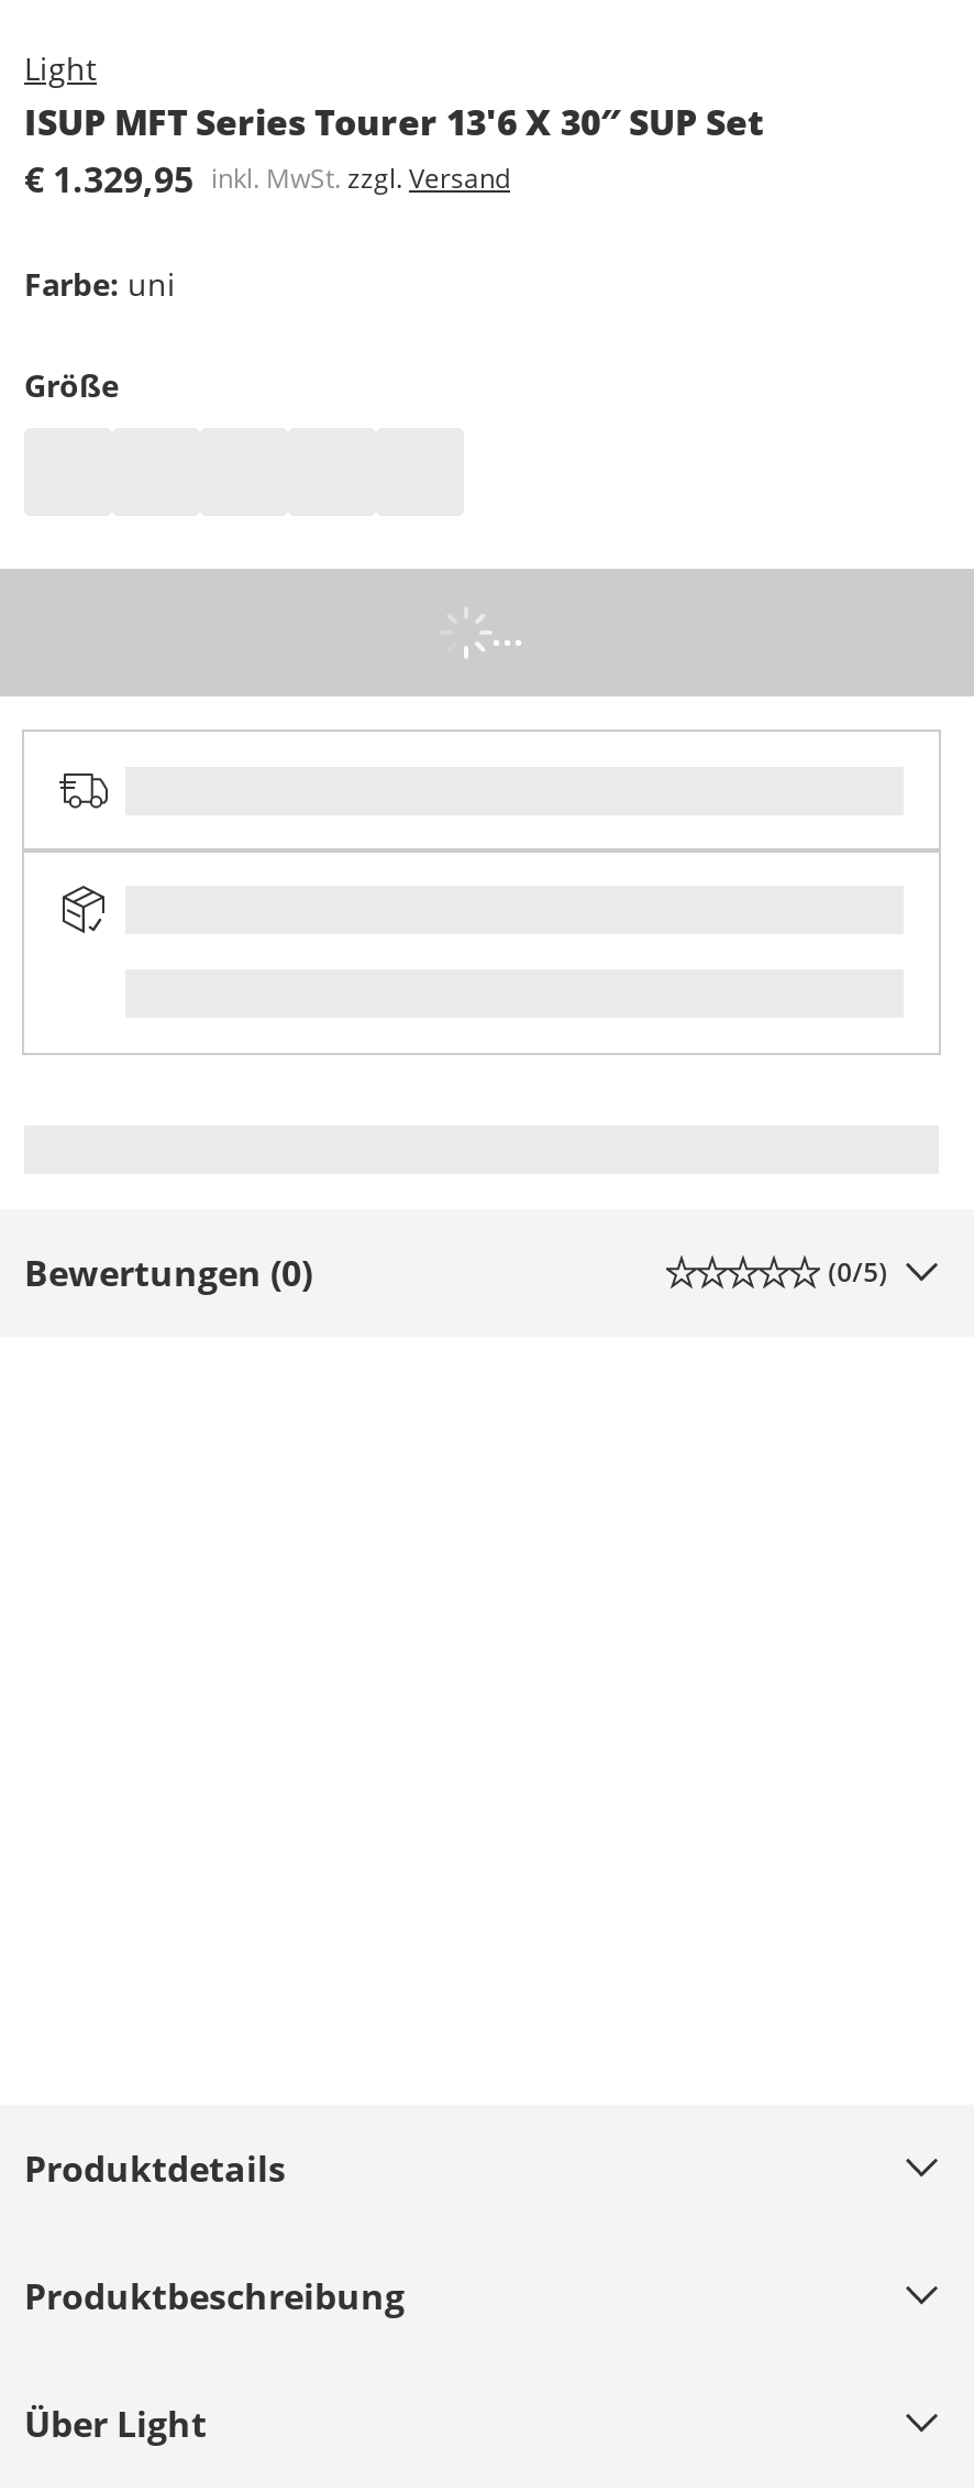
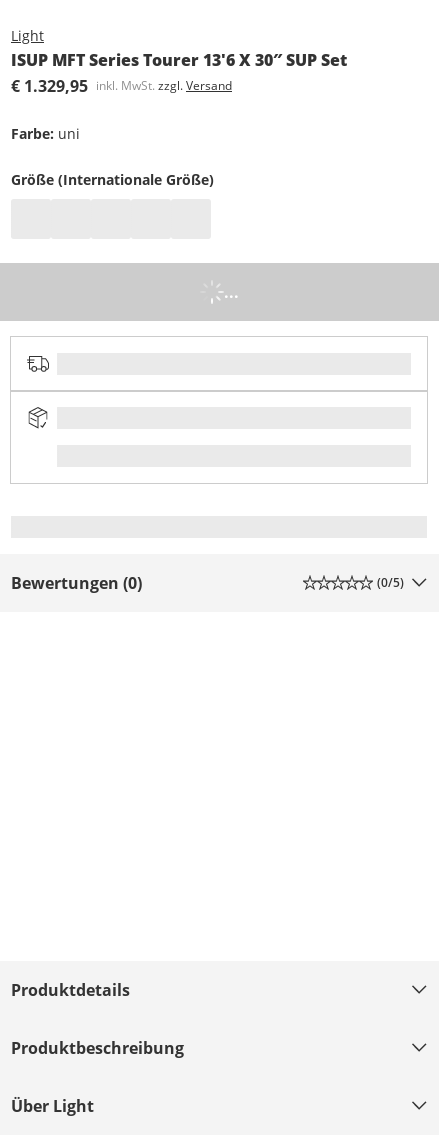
[24,364,119,406] Größe -> [11,170,214,189] Größe (Internationale Größe)

